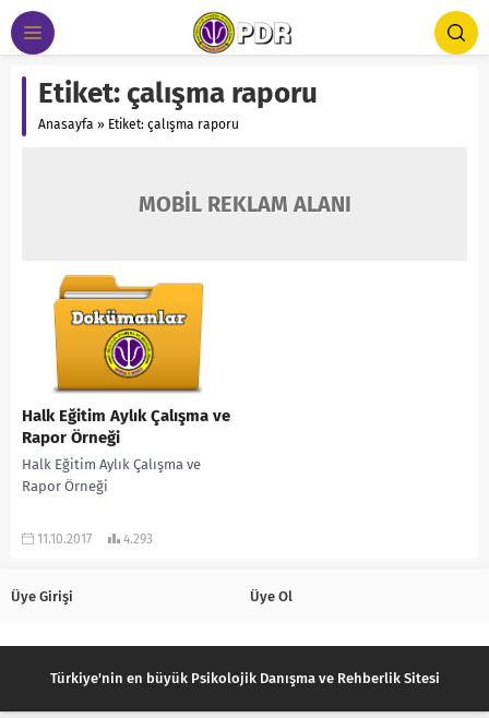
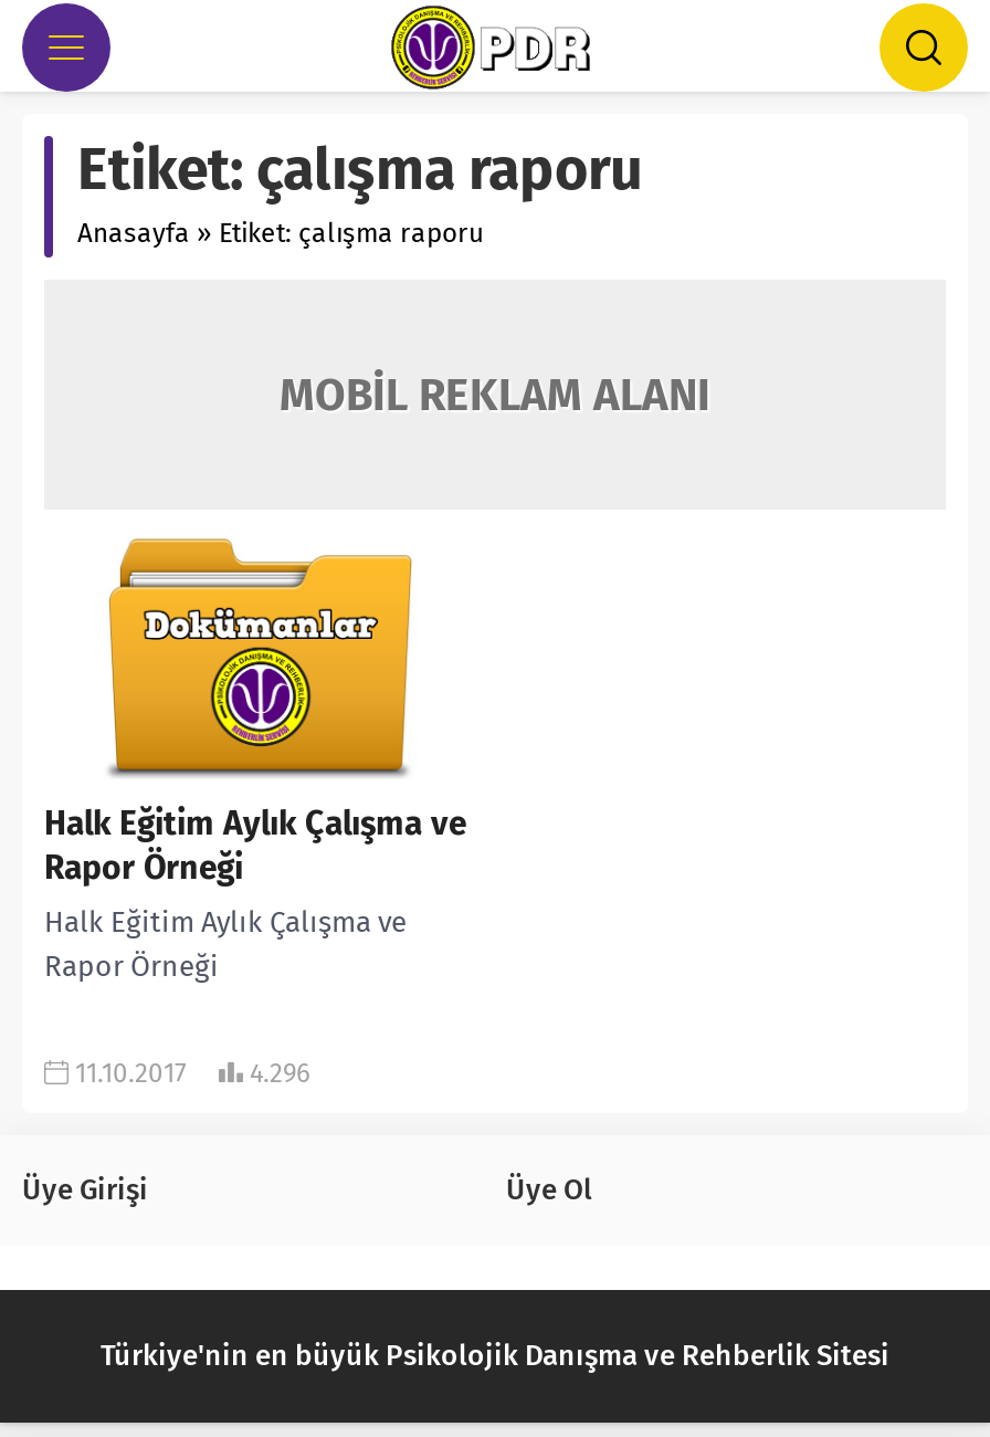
[123,531,153,547] 4.293 -> [250,1058,309,1089] 4.296

